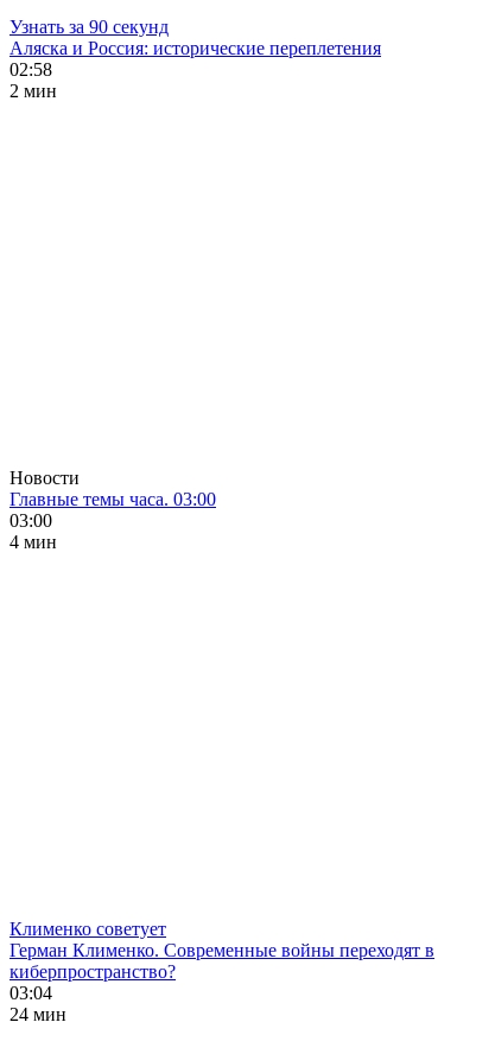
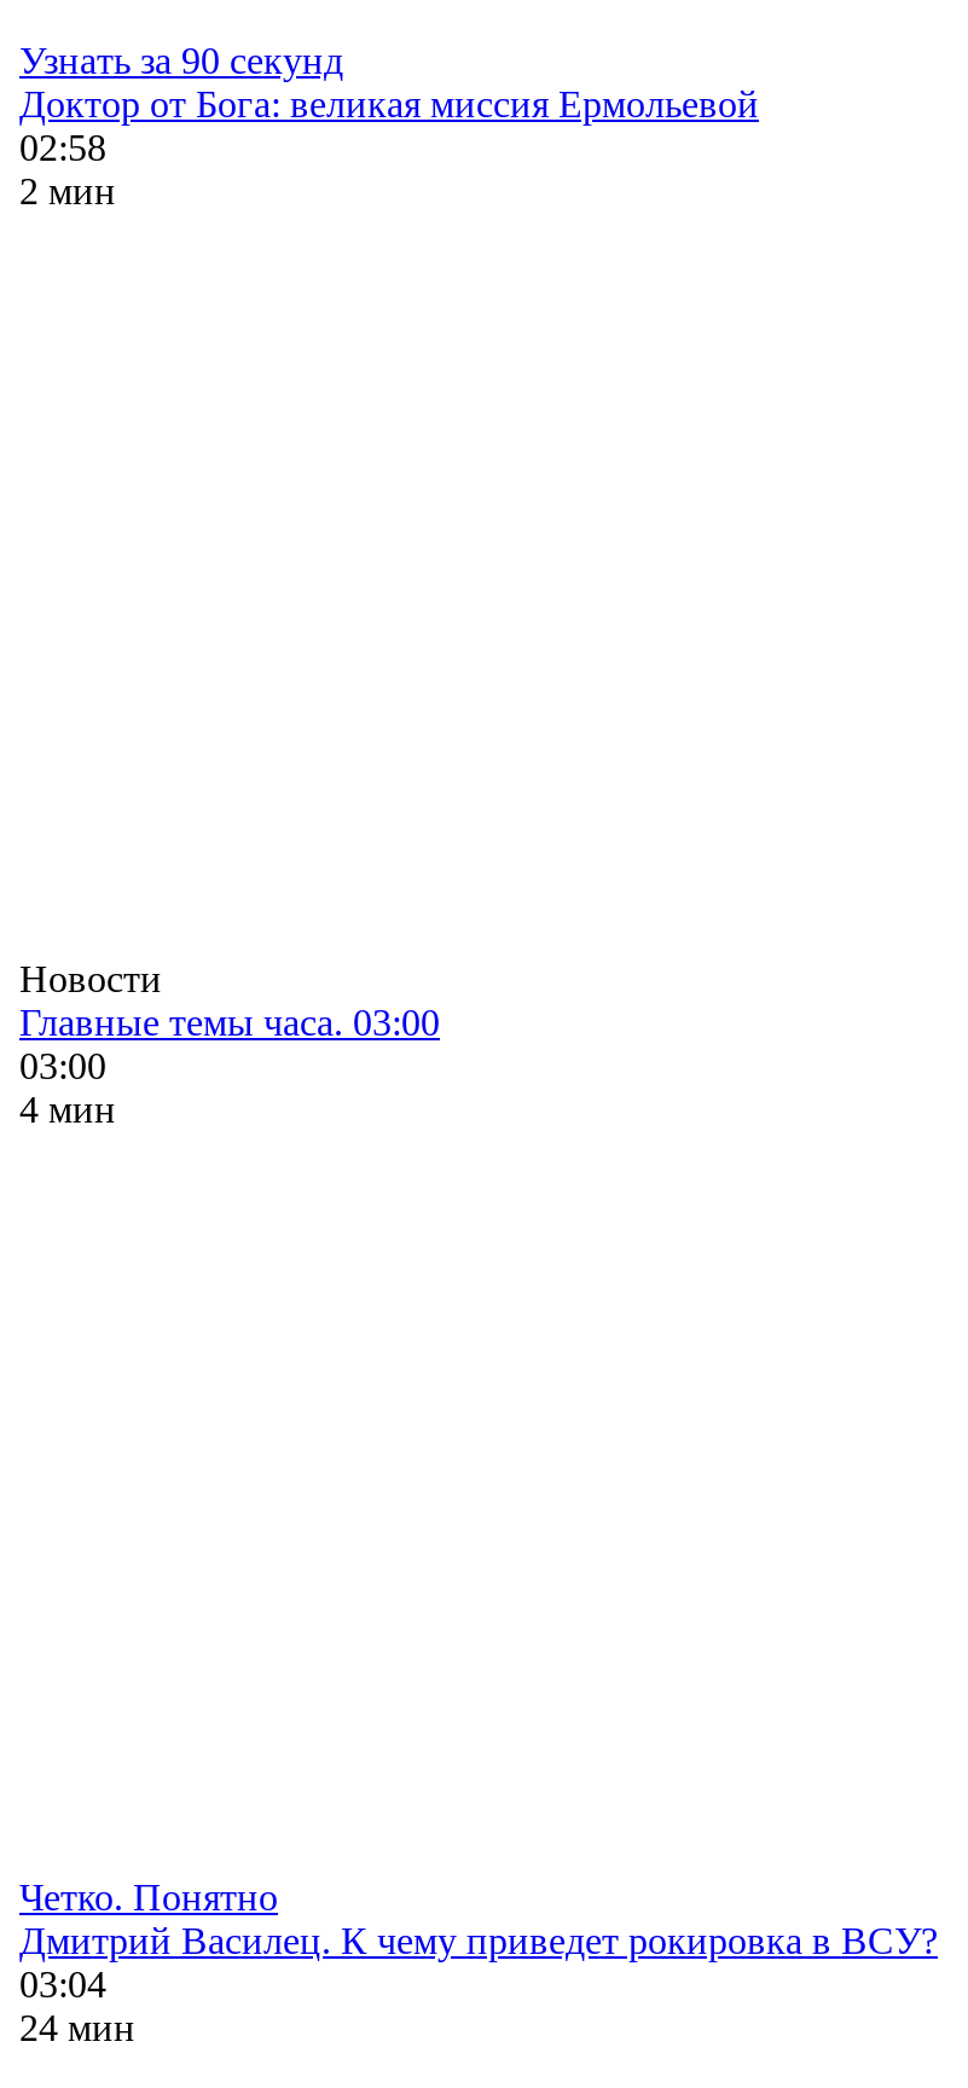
[9,38,381,58] Аляска и Россия: исторические переплетения -> [19,83,759,124] Доктор от Бога: великая миссия Ермольевой
[9,919,434,982] Клименко советует | Герман Клименко. Современные войны переходят в | киберпространство? -> [19,1877,938,1961] Четко. Понятно | Дмитрий Василец. К чему приведет рокировка в ВСУ?

